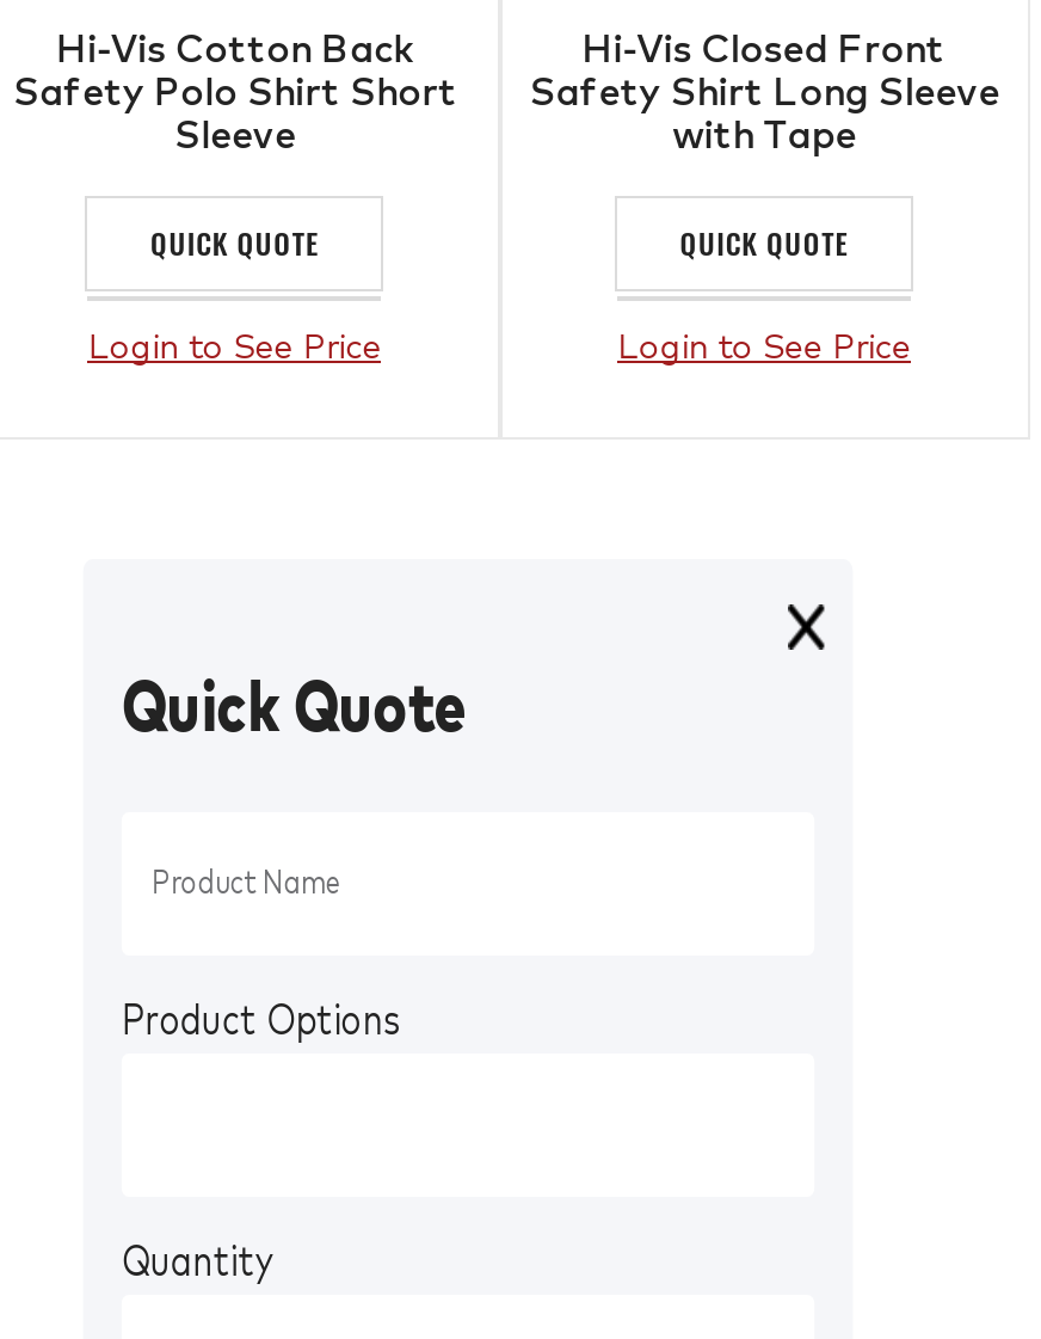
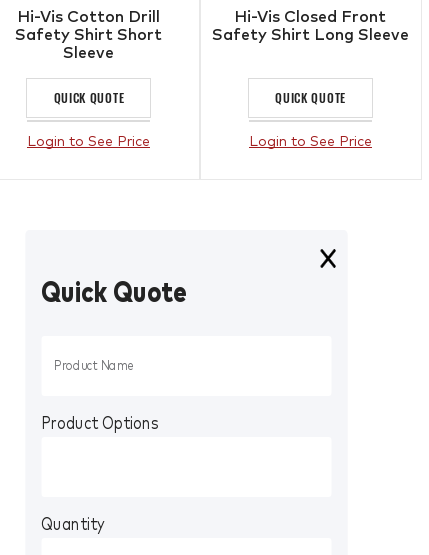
[13,31,457,112] Hi-Vis Cotton Back | Safety Polo Shirt Short -> [15,9,162,43] Hi-Vis Cotton Drill | Safety Shirt Short
[672,117,856,155] with Tape -> none

